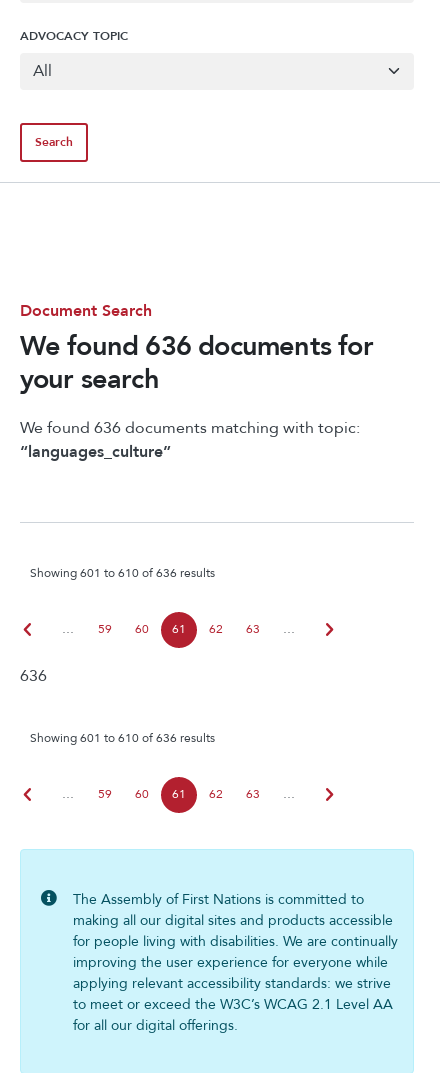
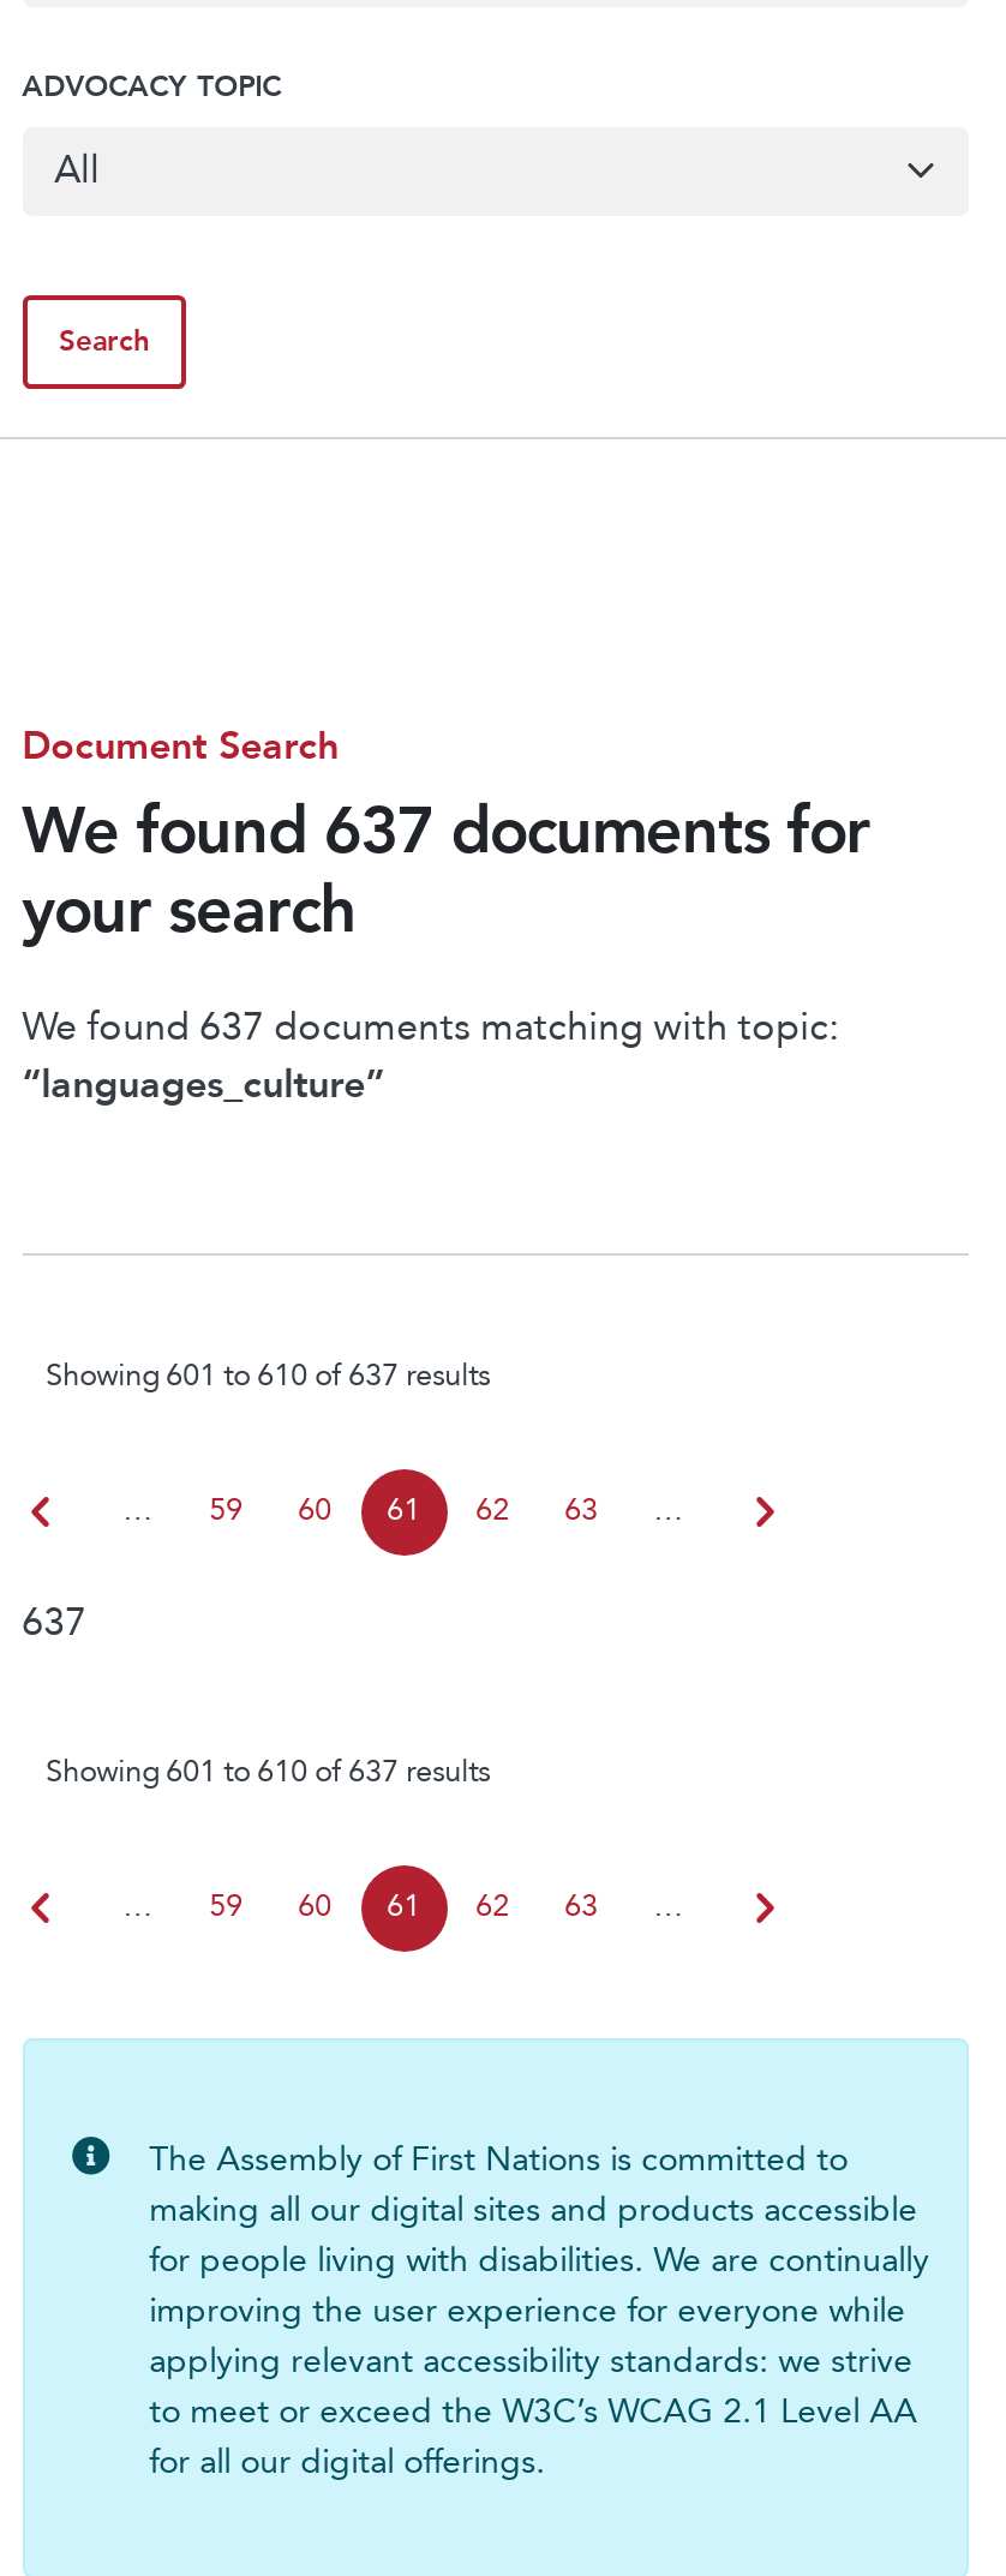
[20,328,373,365] We found 636 documents for -> [22,788,870,877] We found 637 documents for
[20,417,360,439] We found 636 documents matching with topic: -> [22,1002,838,1055] We found 637 documents matching with topic:
[30,565,215,582] Showing 601 to 610 of 636 results -> [46,1356,490,1397] Showing 601 to 610 of 637 results
[20,665,47,687] 636 -> [22,1596,87,1649] 637
[30,730,215,747] Showing 601 to 610 of 636 results -> [46,1753,490,1794] Showing 601 to 610 of 637 results

